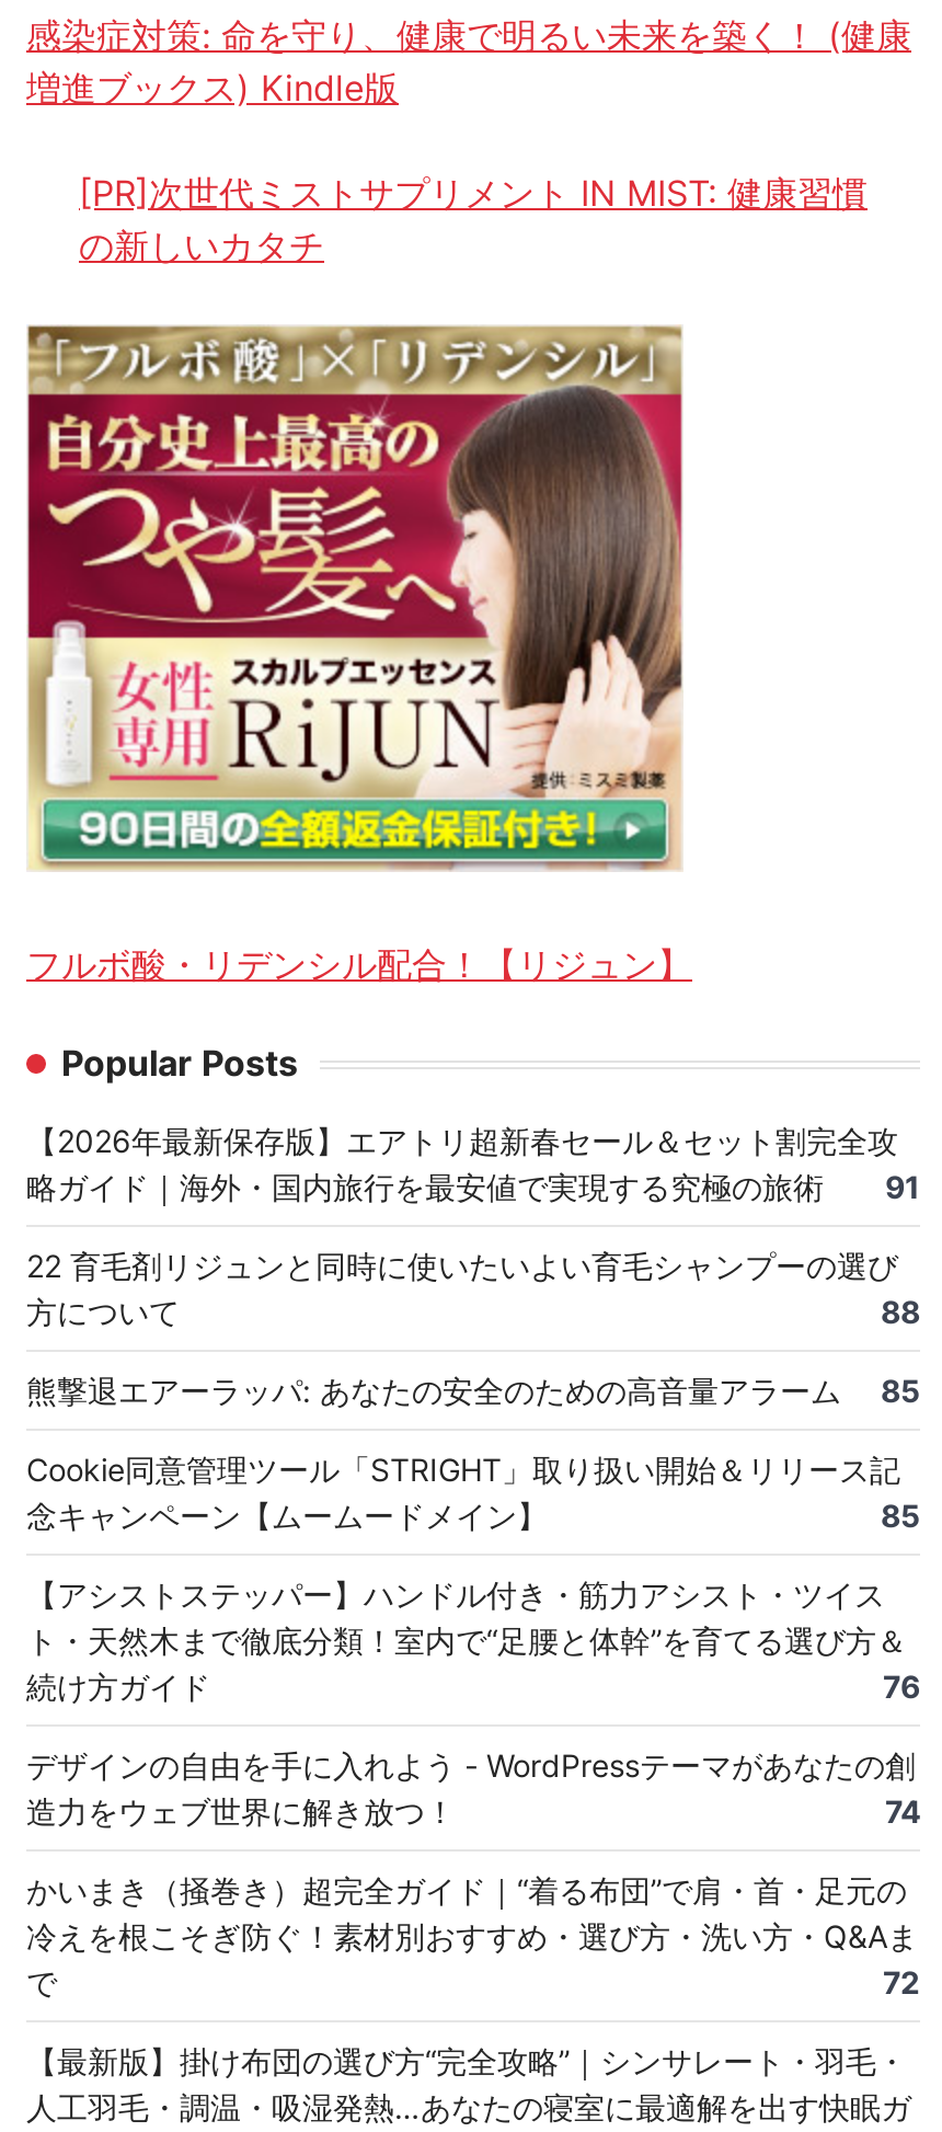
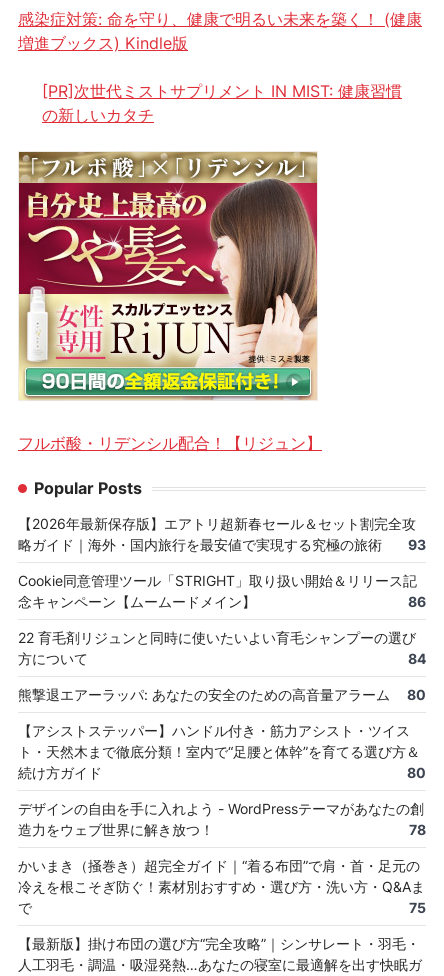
[881,1169,920,1410] 91 | 88 | 85 -> [408,536,426,553] 93
moved [26,1247,898,1331] -> [18,629,416,667]: 22 育毛剤リジュンと同時に使いたいよい育毛シャンプーの選び | 方について
moved [26,1372,841,1410] -> [18,686,390,703]: 熊撃退エアーラッパ: あなたの安全のための高音量アラーム
moved [26,1451,900,1534] -> [18,572,417,610]: Cookie同意管理ツール「STRIGHT」取り扱い開始＆リリース記 | 念キャンペーン【ムームードメイン】
[881,1497,920,1534] 85 -> [407,593,426,703] 86 | 84 | 80
[883,1668,920,1705] 76 -> [407,764,426,781] 80
[885,1793,920,1830] 74 -> [409,821,426,838] 78
[883,1964,920,2001] 72 -> [409,899,426,916] 75

